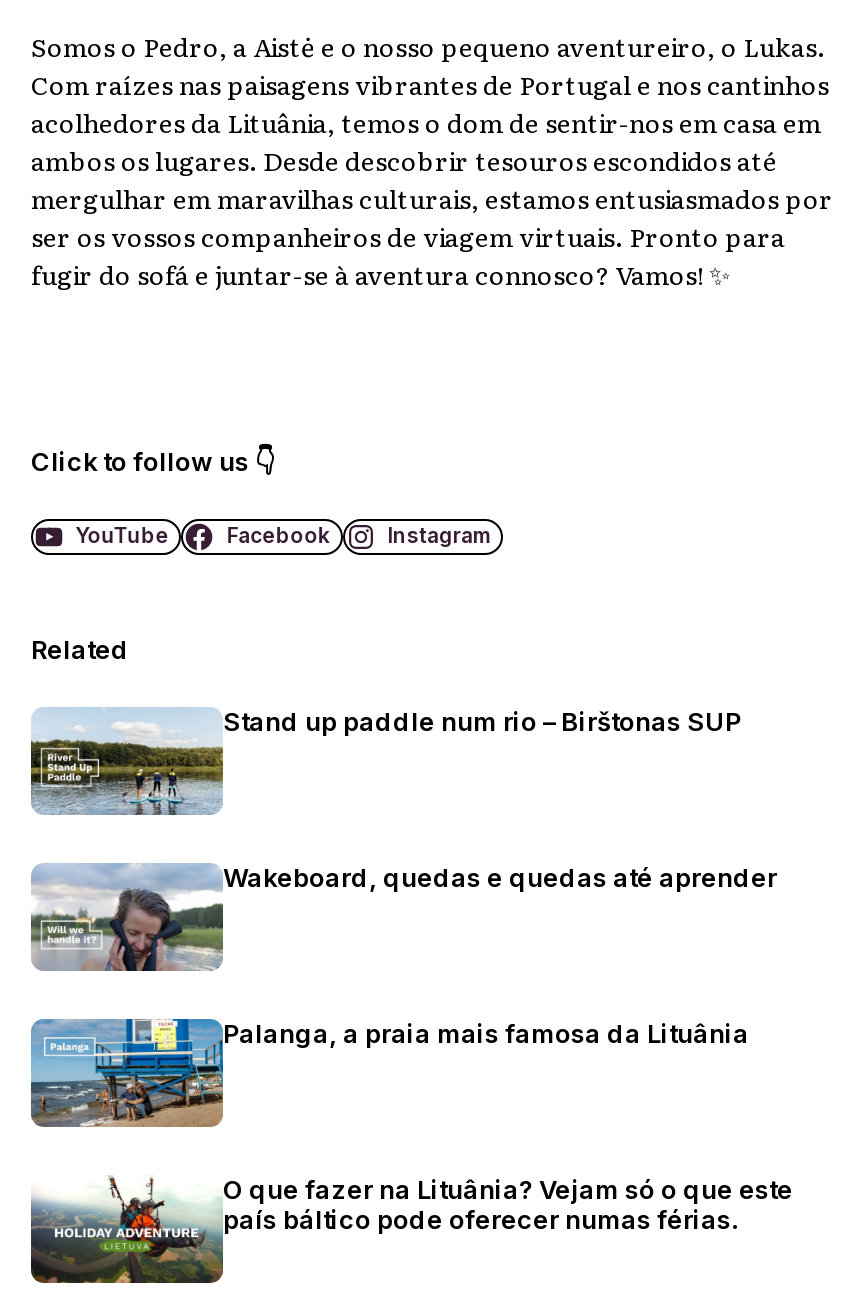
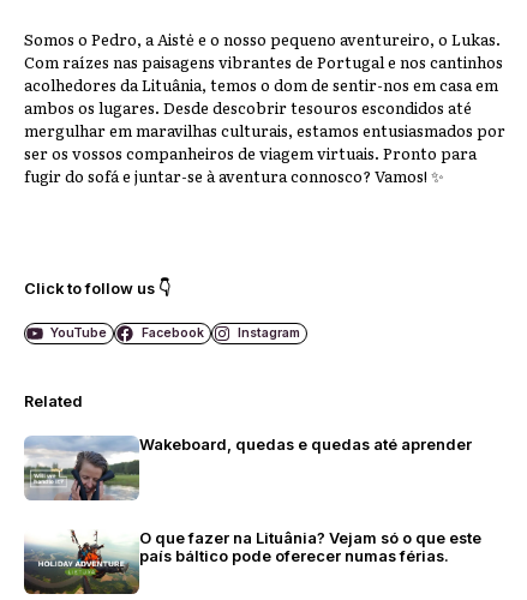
[29,707,741,815] [image] | Stand up paddle num rio – Birštonas SUP -> none
[29,1019,749,1129] [image] | Palanga, a praia mais famosa da Lituânia -> none

